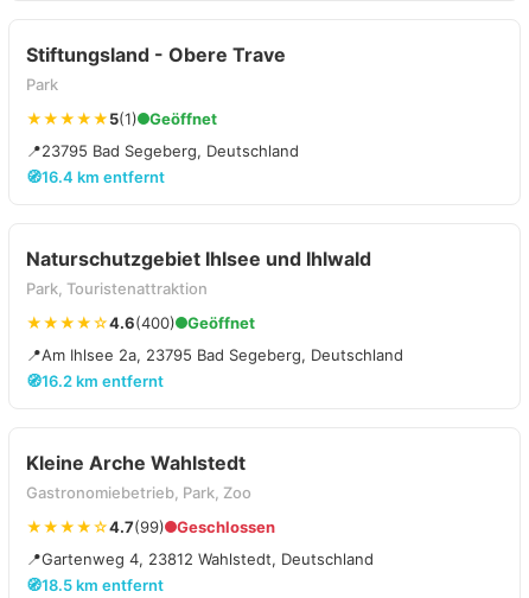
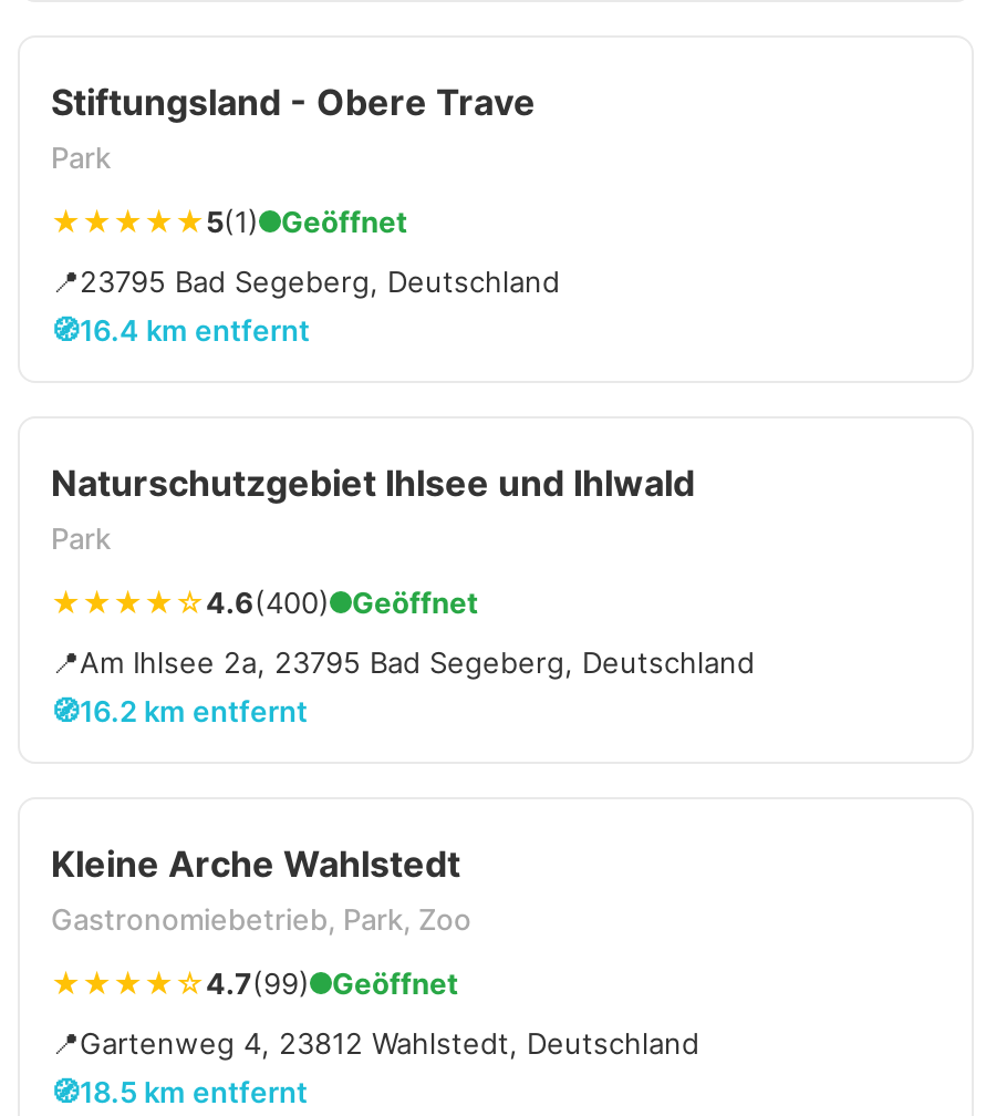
[26,279,208,298] Park, Touristenattraktion -> [51,520,111,556] Park
[177,517,275,536] Geschlossen -> [332,965,458,1001] Geöffnet

